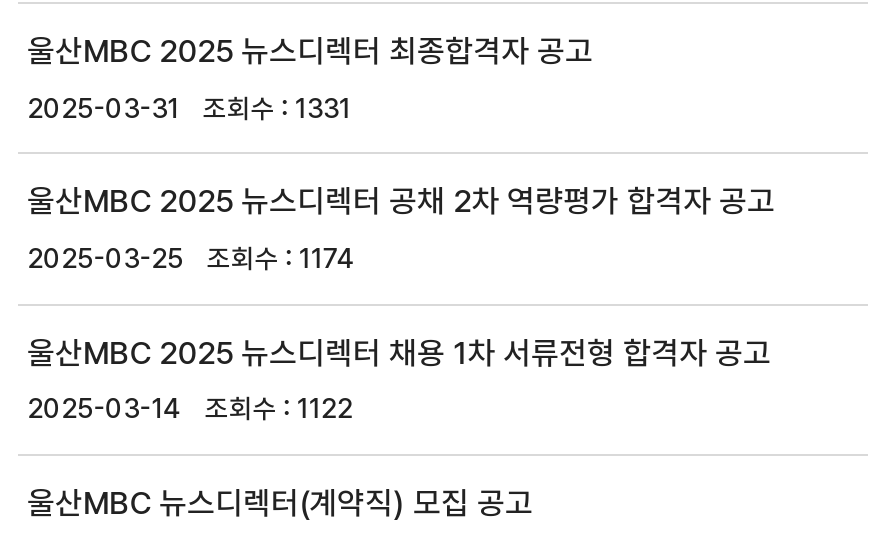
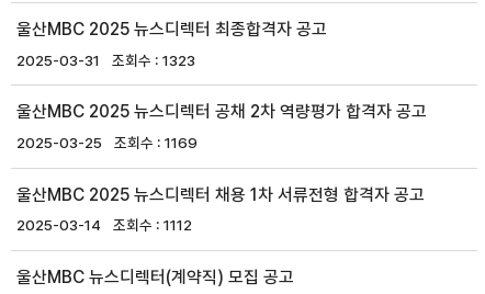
[295,91,351,123] 1331 -> [163,51,196,69] 1323
[299,242,355,274] 1174 -> [165,134,198,151] 1169
[297,393,353,425] 1122 -> [164,217,192,234] 1112

